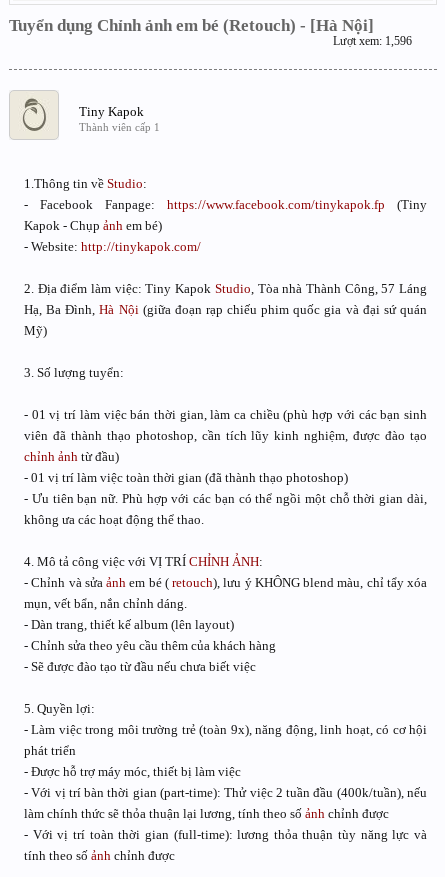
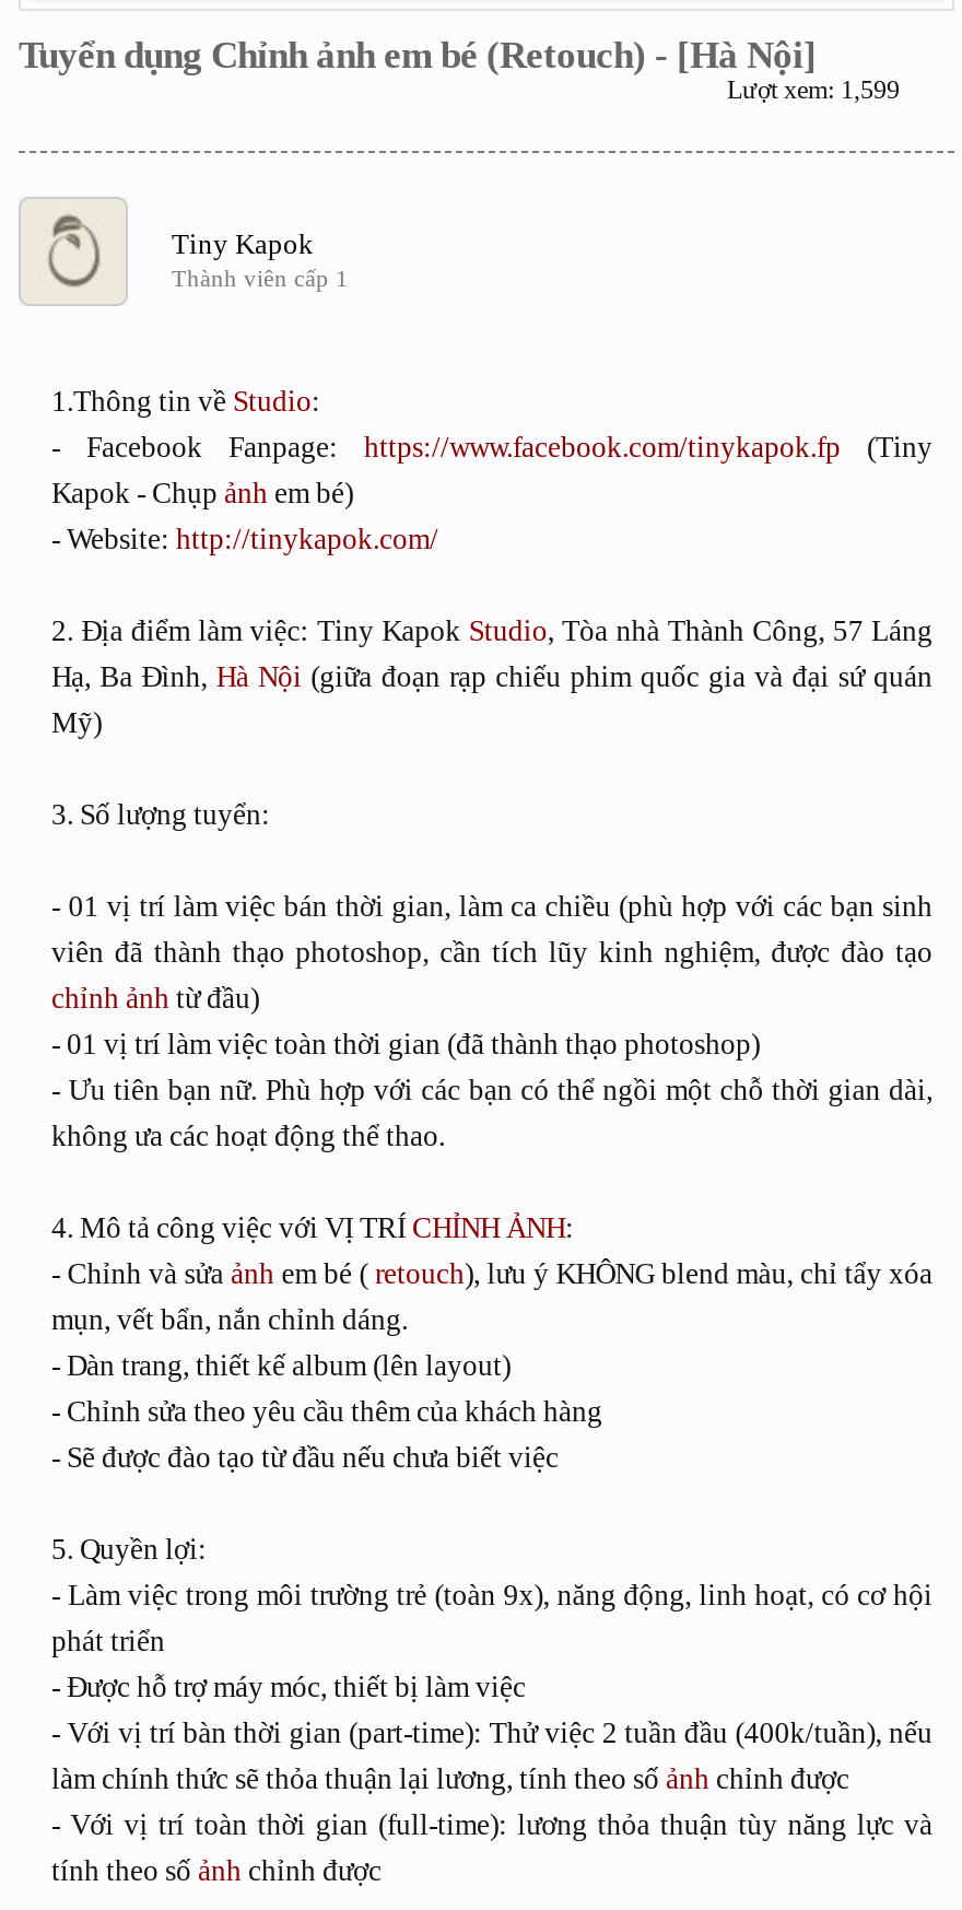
[333,34,412,48] Lượt xem: 1,596 -> [727,74,900,105] Lượt xem: 1,599

